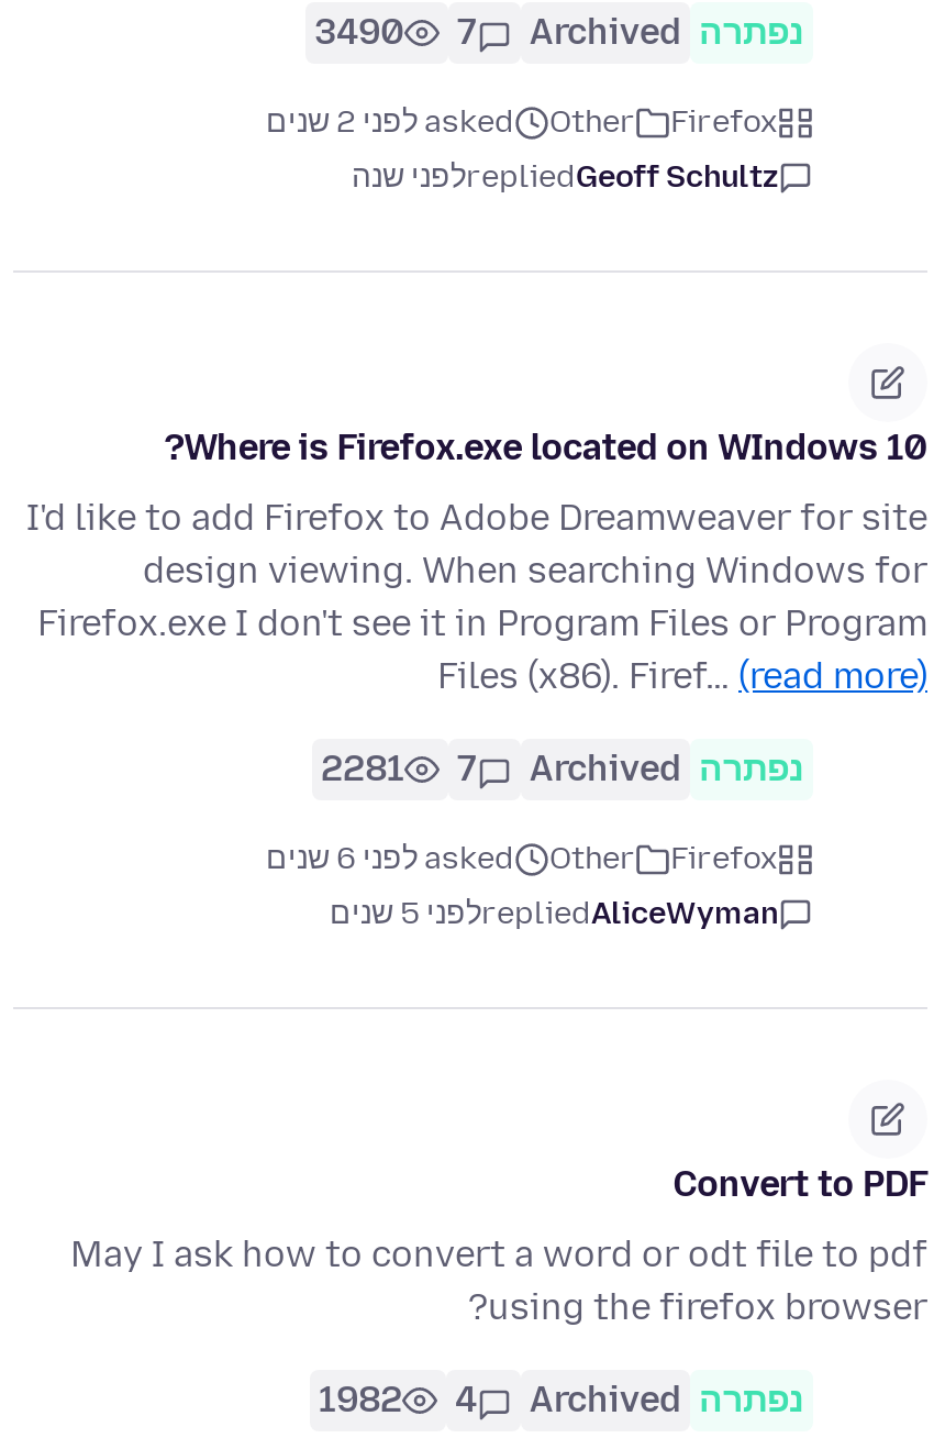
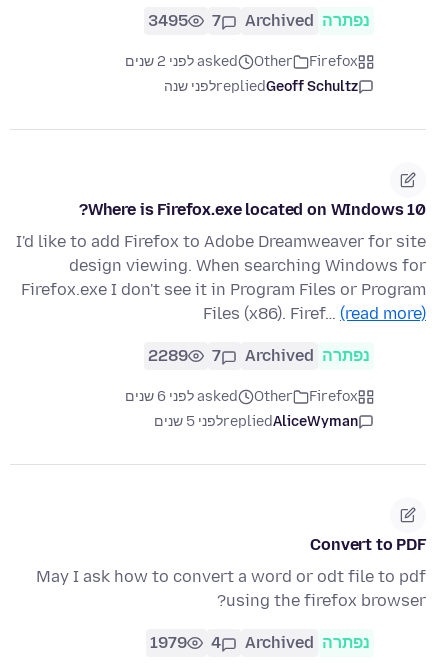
[314,12,404,54] 3490 -> [148,11,188,30] 3495
[321,749,404,790] 2281 -> [148,346,188,365] 2289
[319,1380,402,1422] 1982 -> [150,633,187,652] 1979

